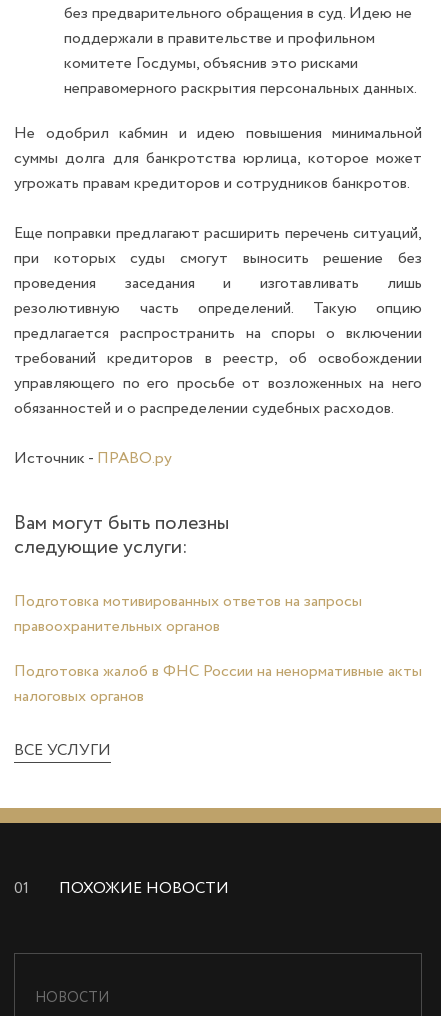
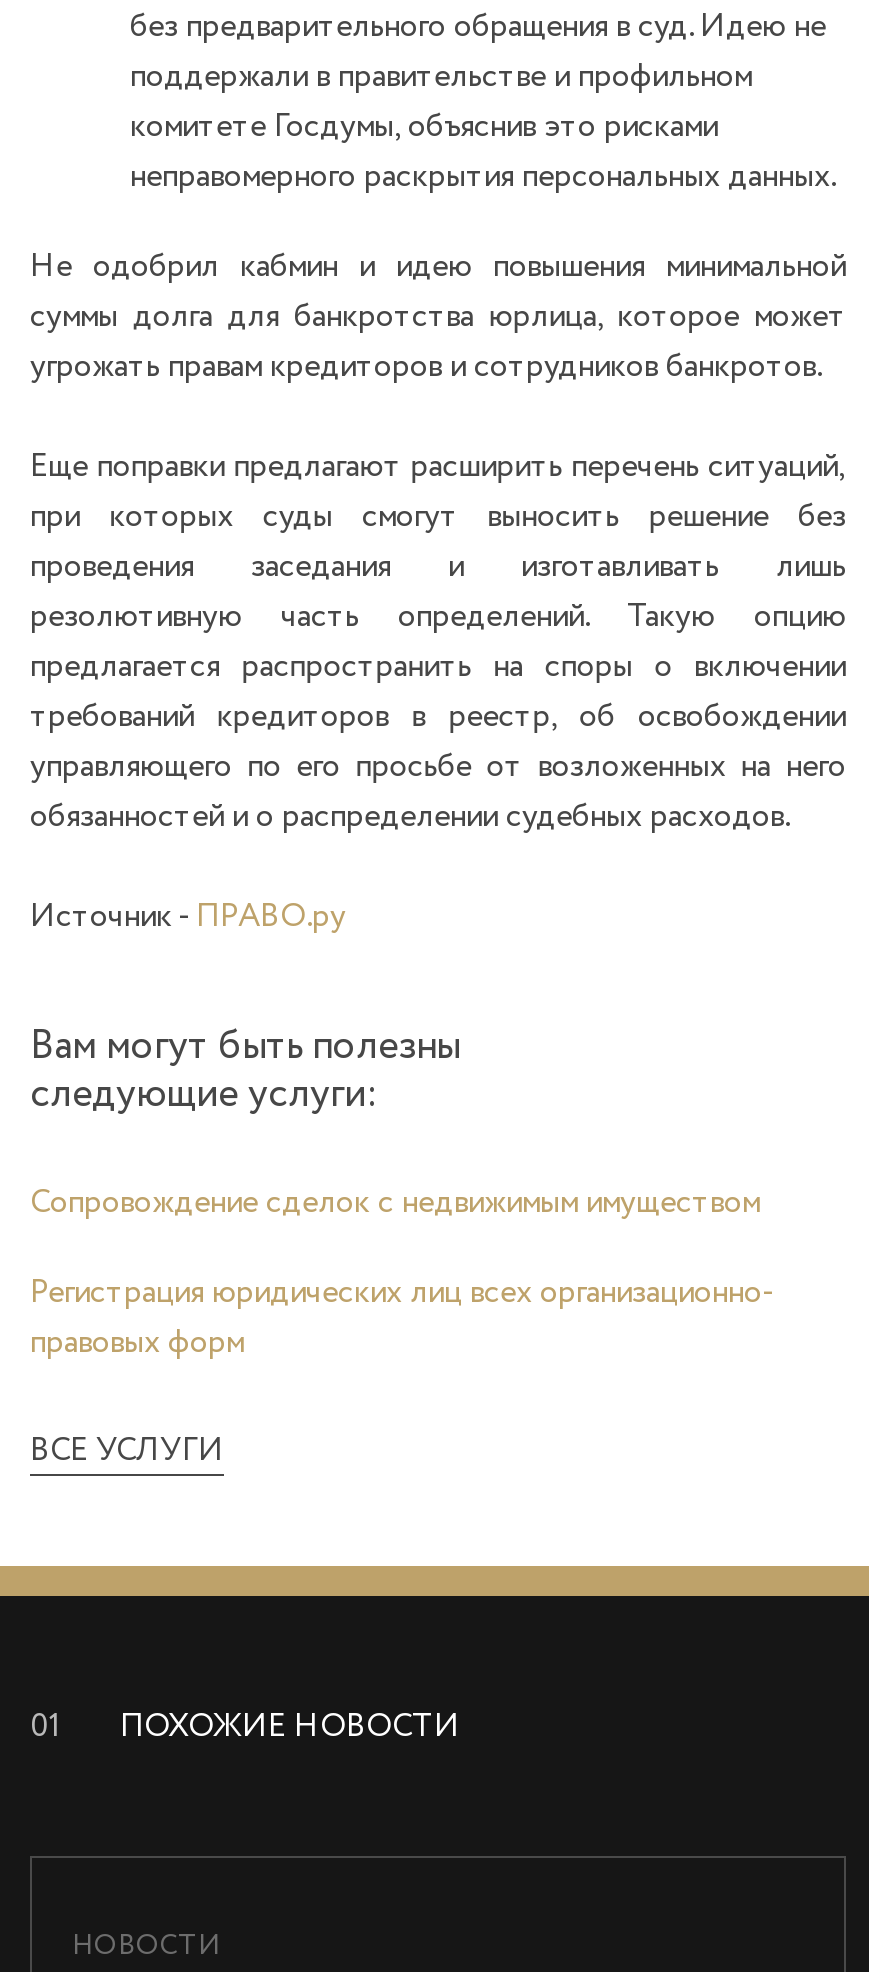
[14,594,422,705] Подготовка мотивированных ответов на запросы | правоохранительных органов | Подготовка жалоб в ФНС России на ненормативные акты | налоговых органов -> [30,1188,774,1360] Сопровождение сделок с недвижимым имуществом | Регистрация юридических лиц всех организационно- | правовых форм

